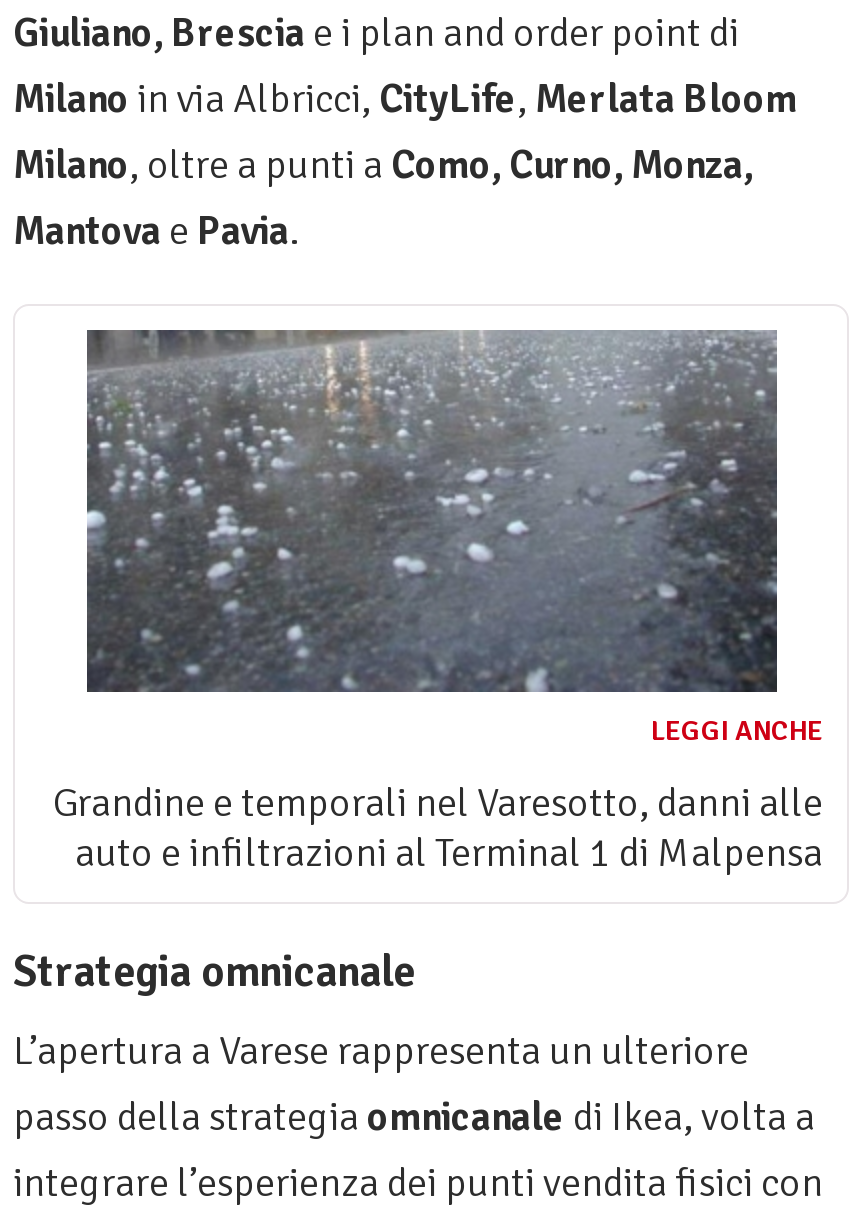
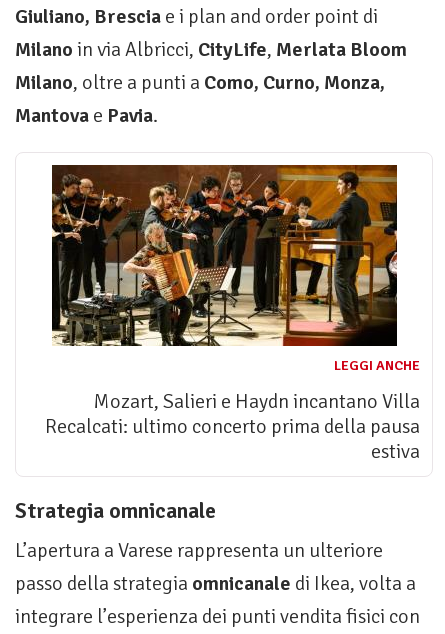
[85,328,779,694] [image] -> [51,164,398,347] [image]
[53,778,823,878] Grandine e temporali nel Varesotto, danni alle | auto e infiltrazioni al Terminal 1 di Malpensa -> [45,389,420,464] Mozart, Salieri e Haydn incantano Villa | Recalcati: ultimo concerto prima della pausa | estiva

